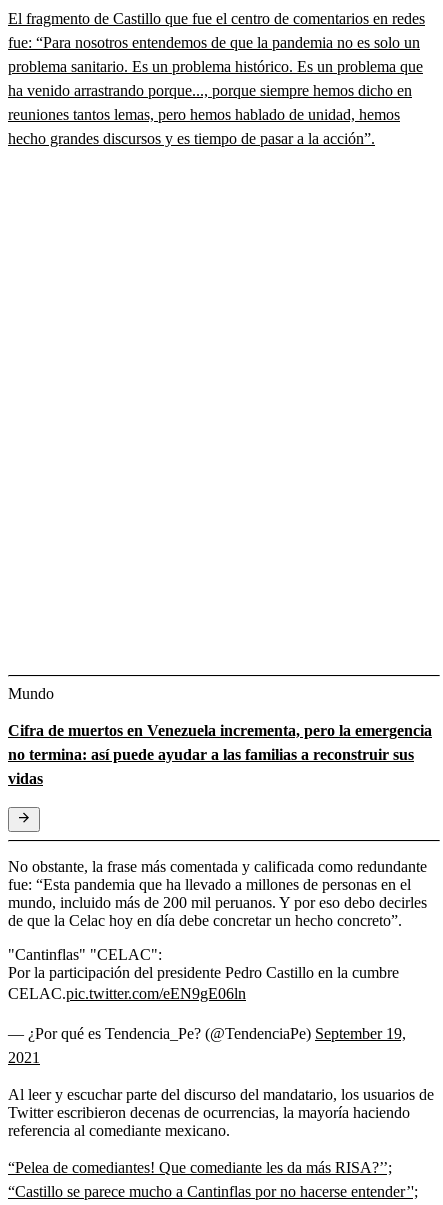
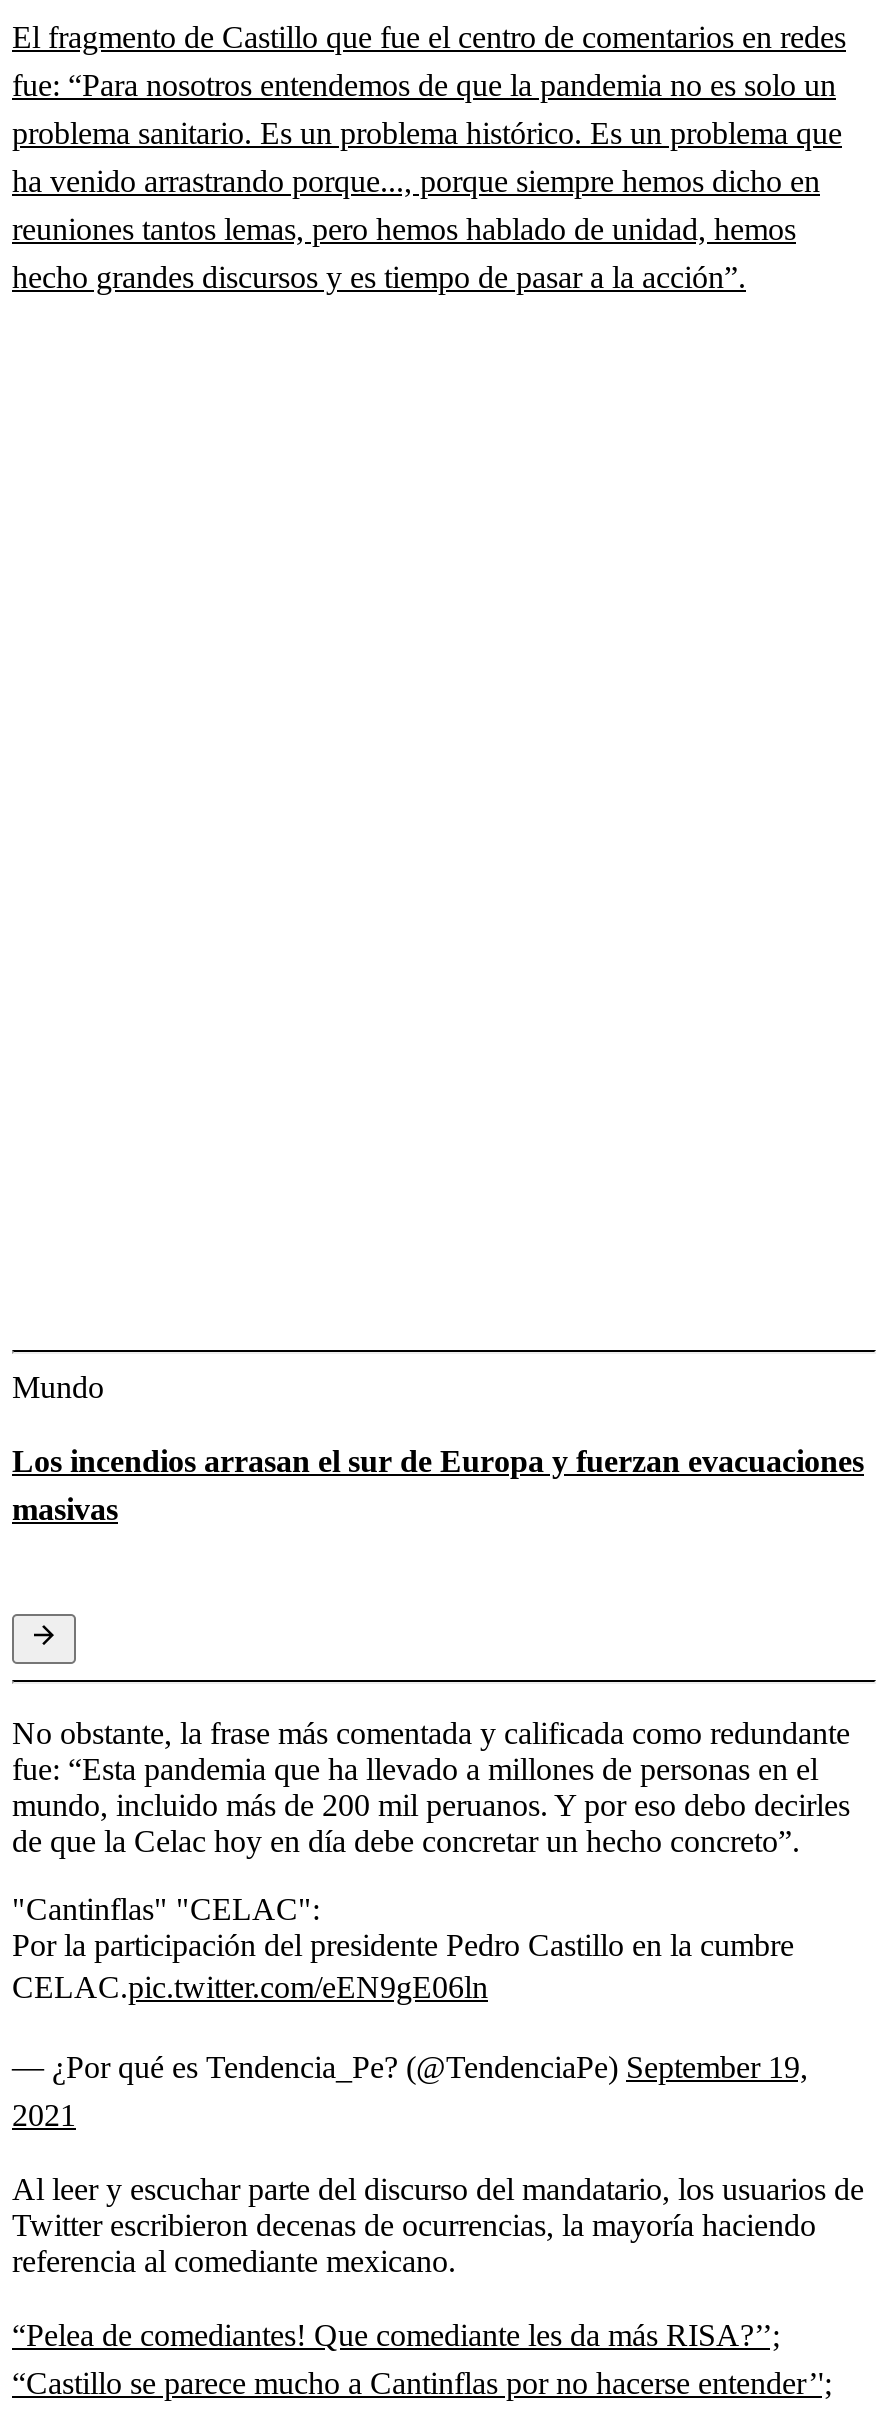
[8,722,432,787] Cifra de muertos en Venezuela incrementa, pero la emergencia | no termina: así puede ayudar a las familias a reconstruir sus | vidas -> [12,1443,864,1525] Los incendios arrasan el sur de Europa y fuerzan evacuaciones | masivas

